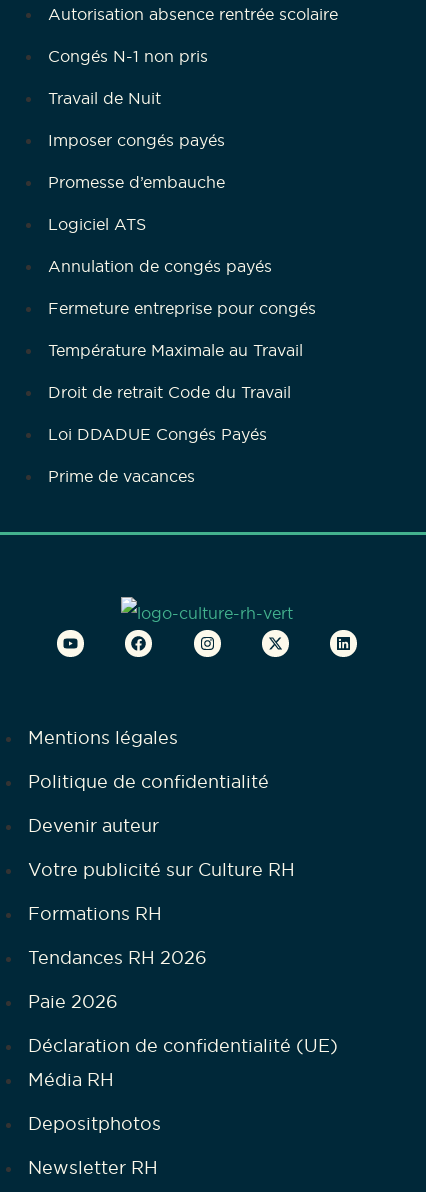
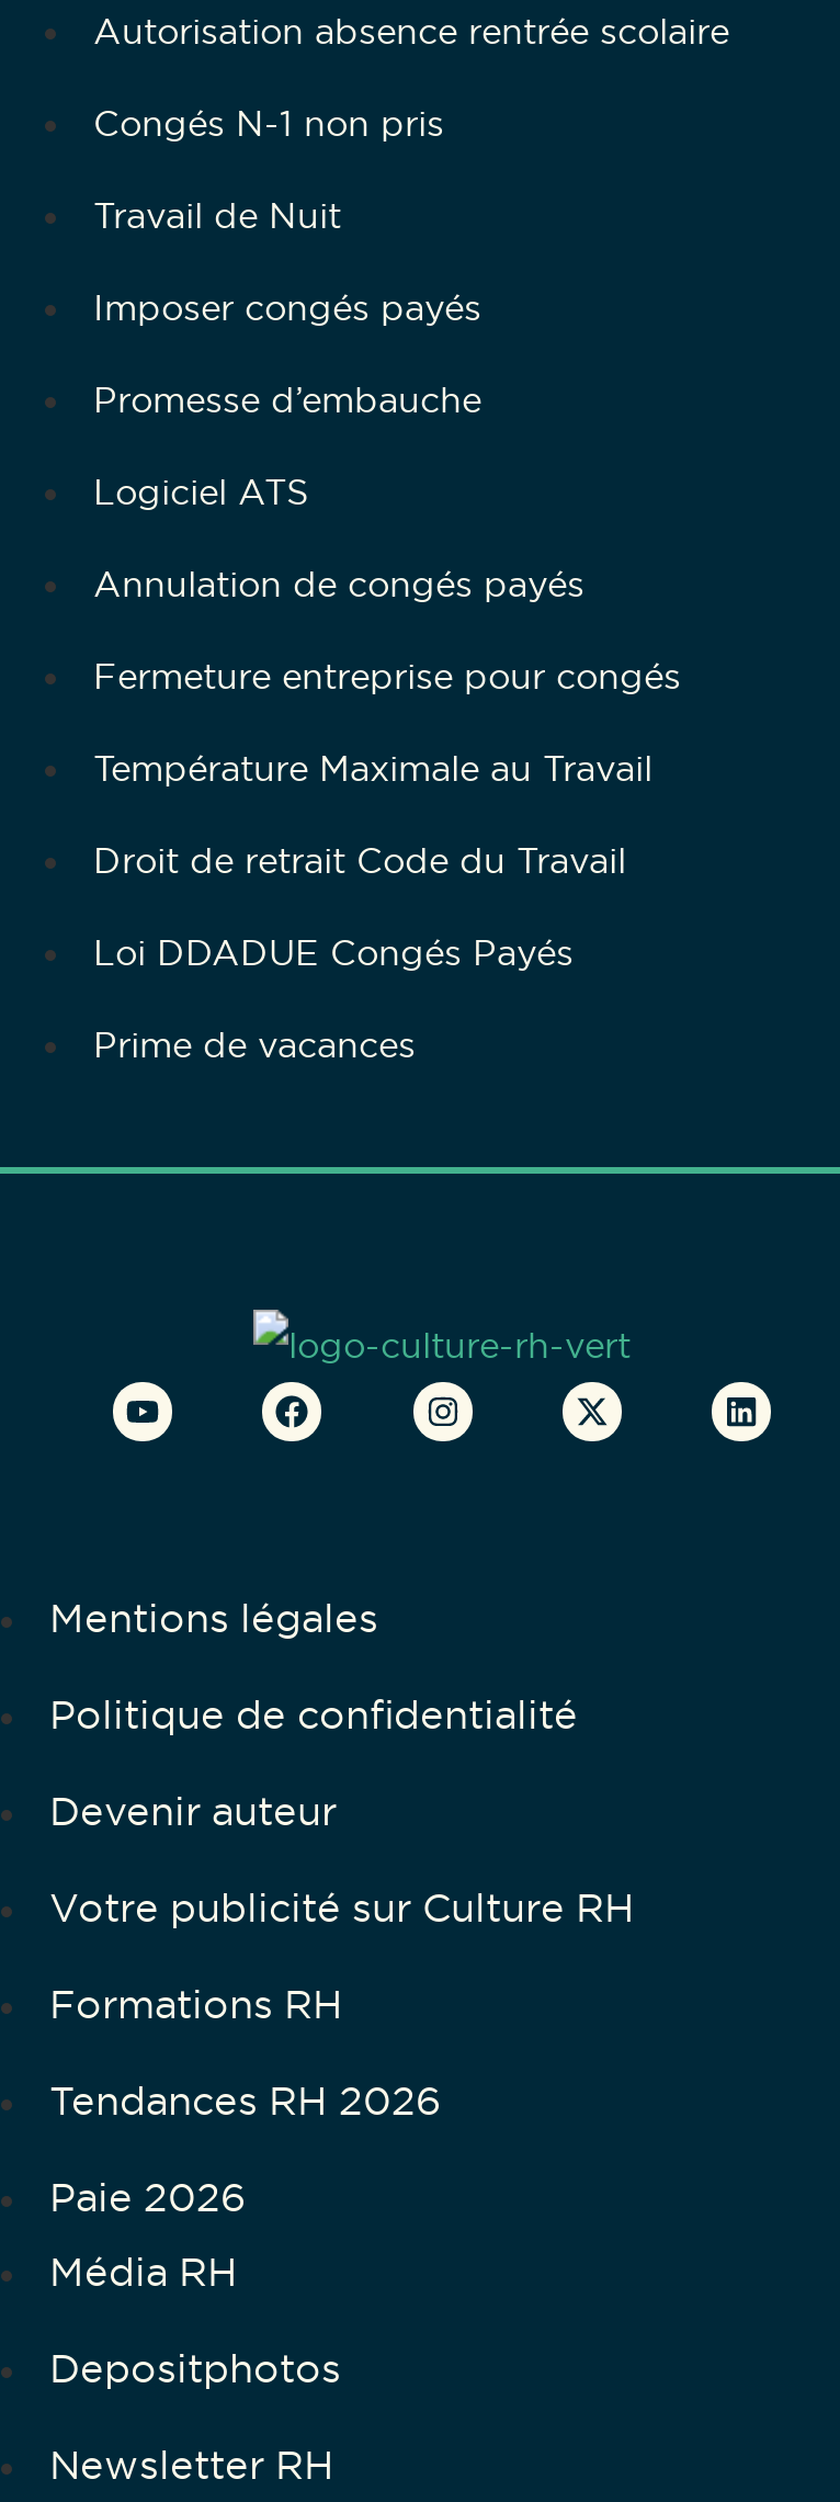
[28,1034,338,1057] Déclaration de confidentialité (UE) -> none

